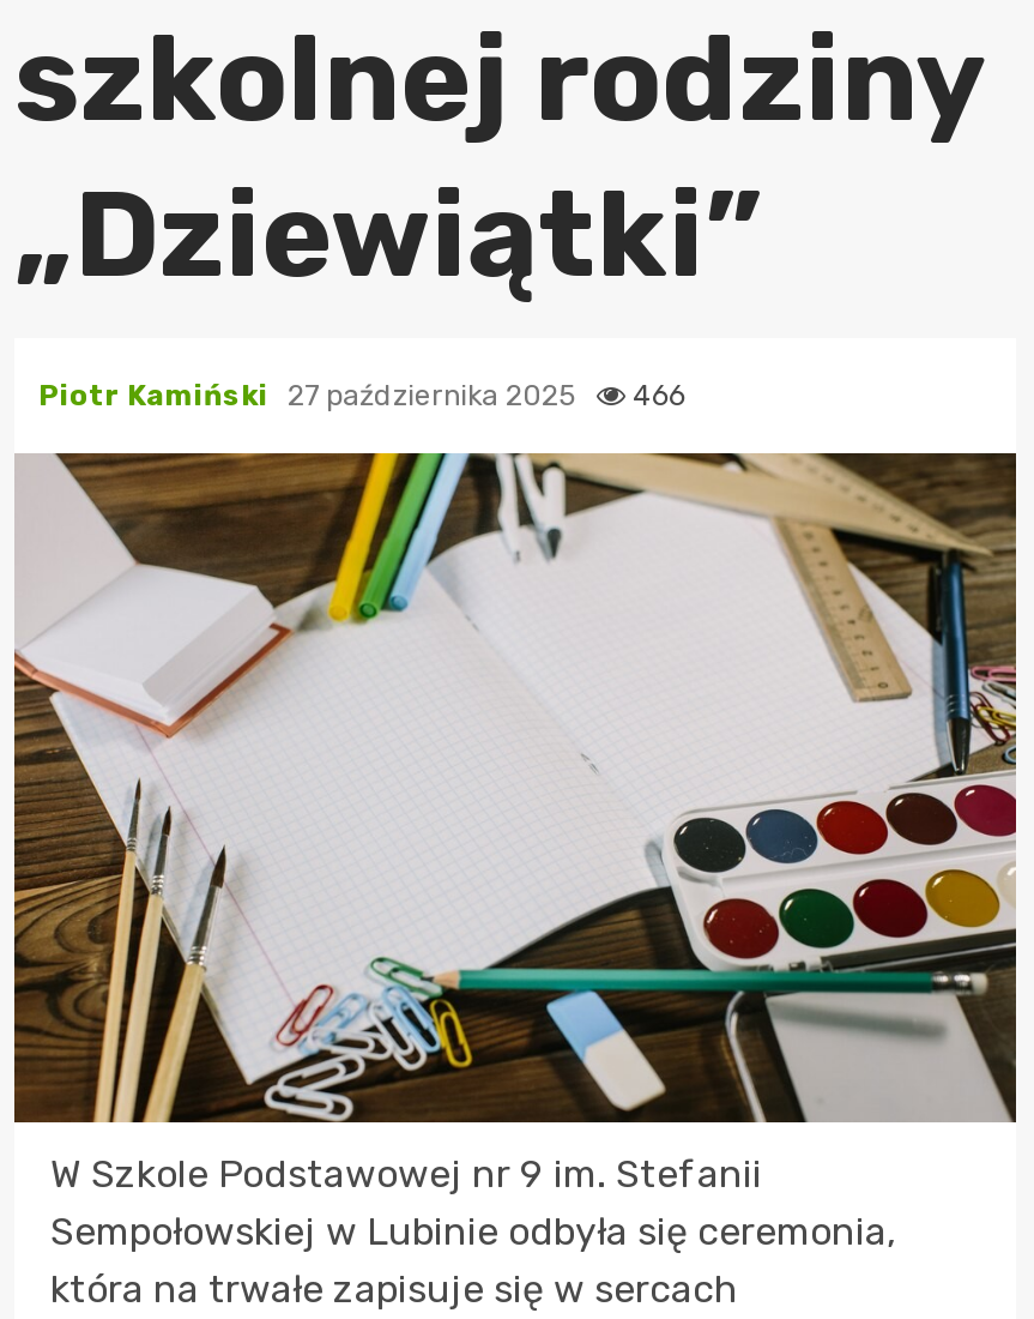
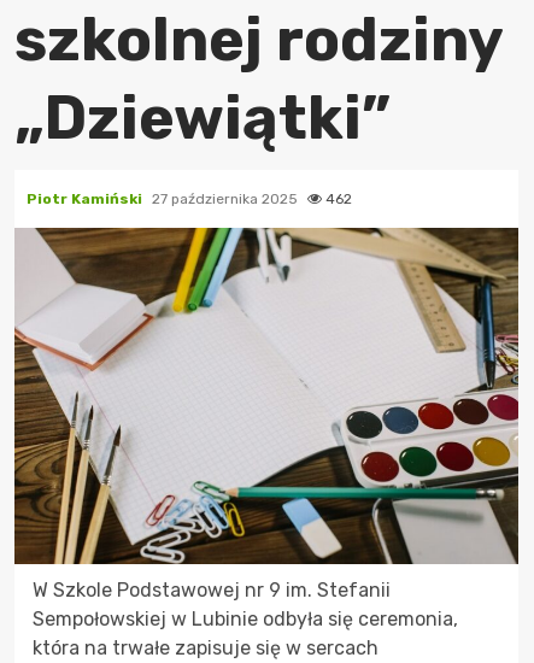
[38,379,685,412] Piotr Kamiński 27 października 2025 466 -> [27,190,352,207] Piotr Kamiński 27 października 2025 462

